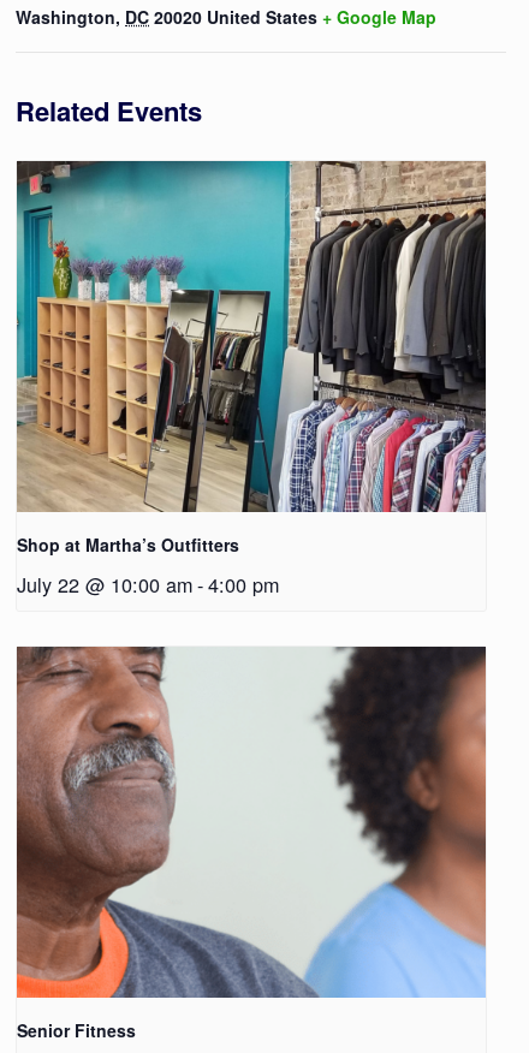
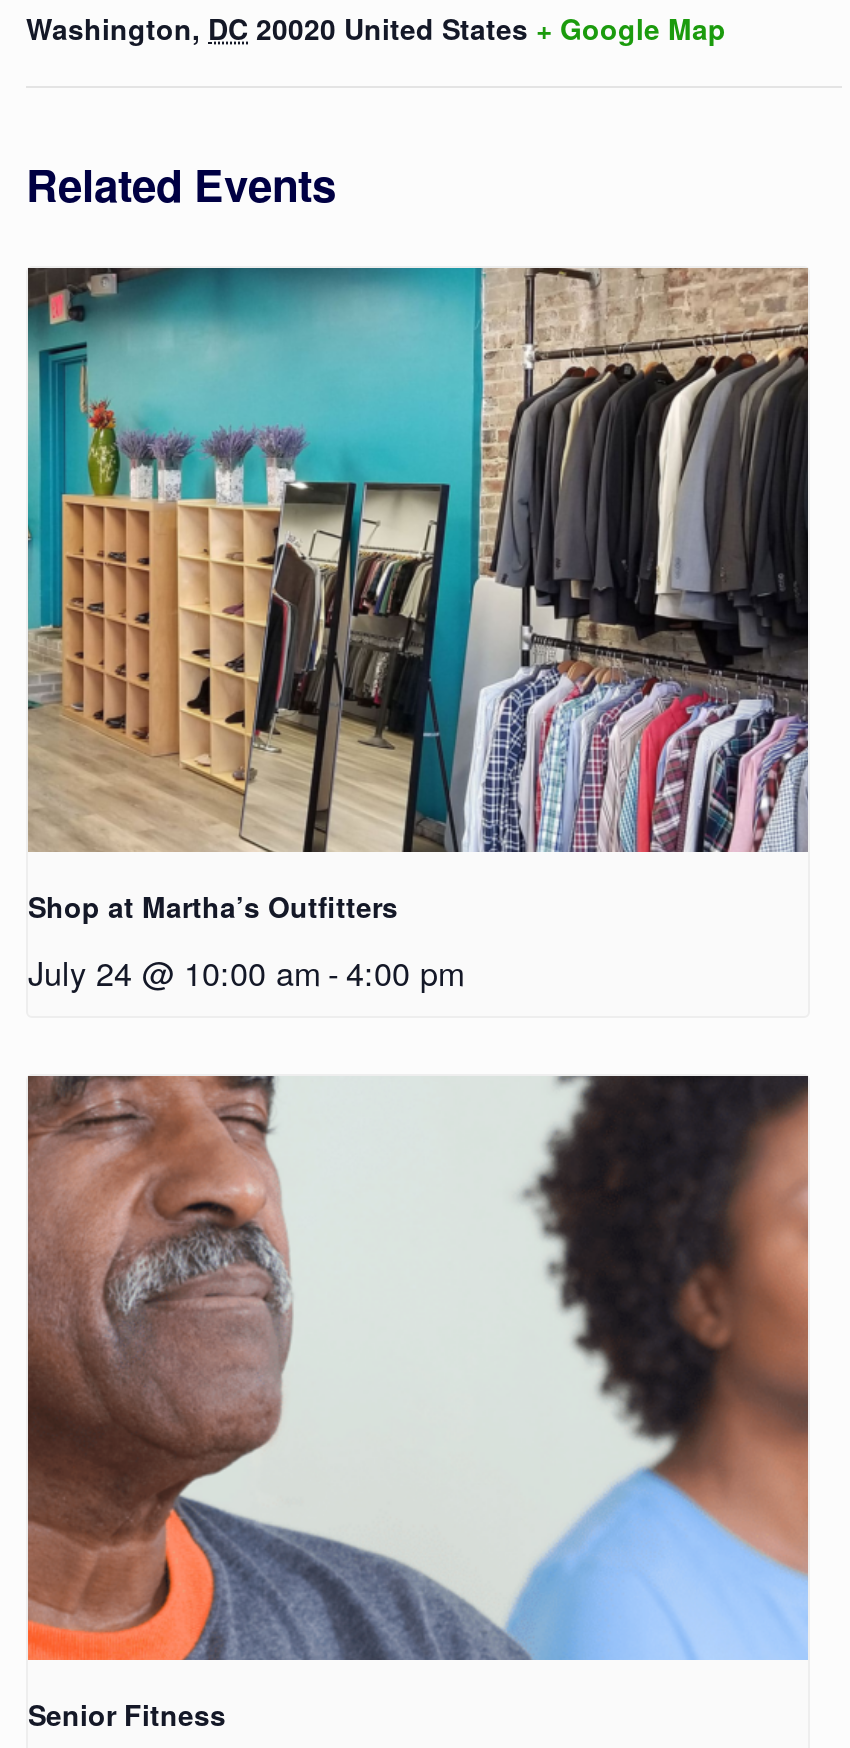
[17,570,279,598] July 22 @ 10:00 am - 4:00 pm -> [28,948,464,996] July 24 @ 10:00 am - 4:00 pm

